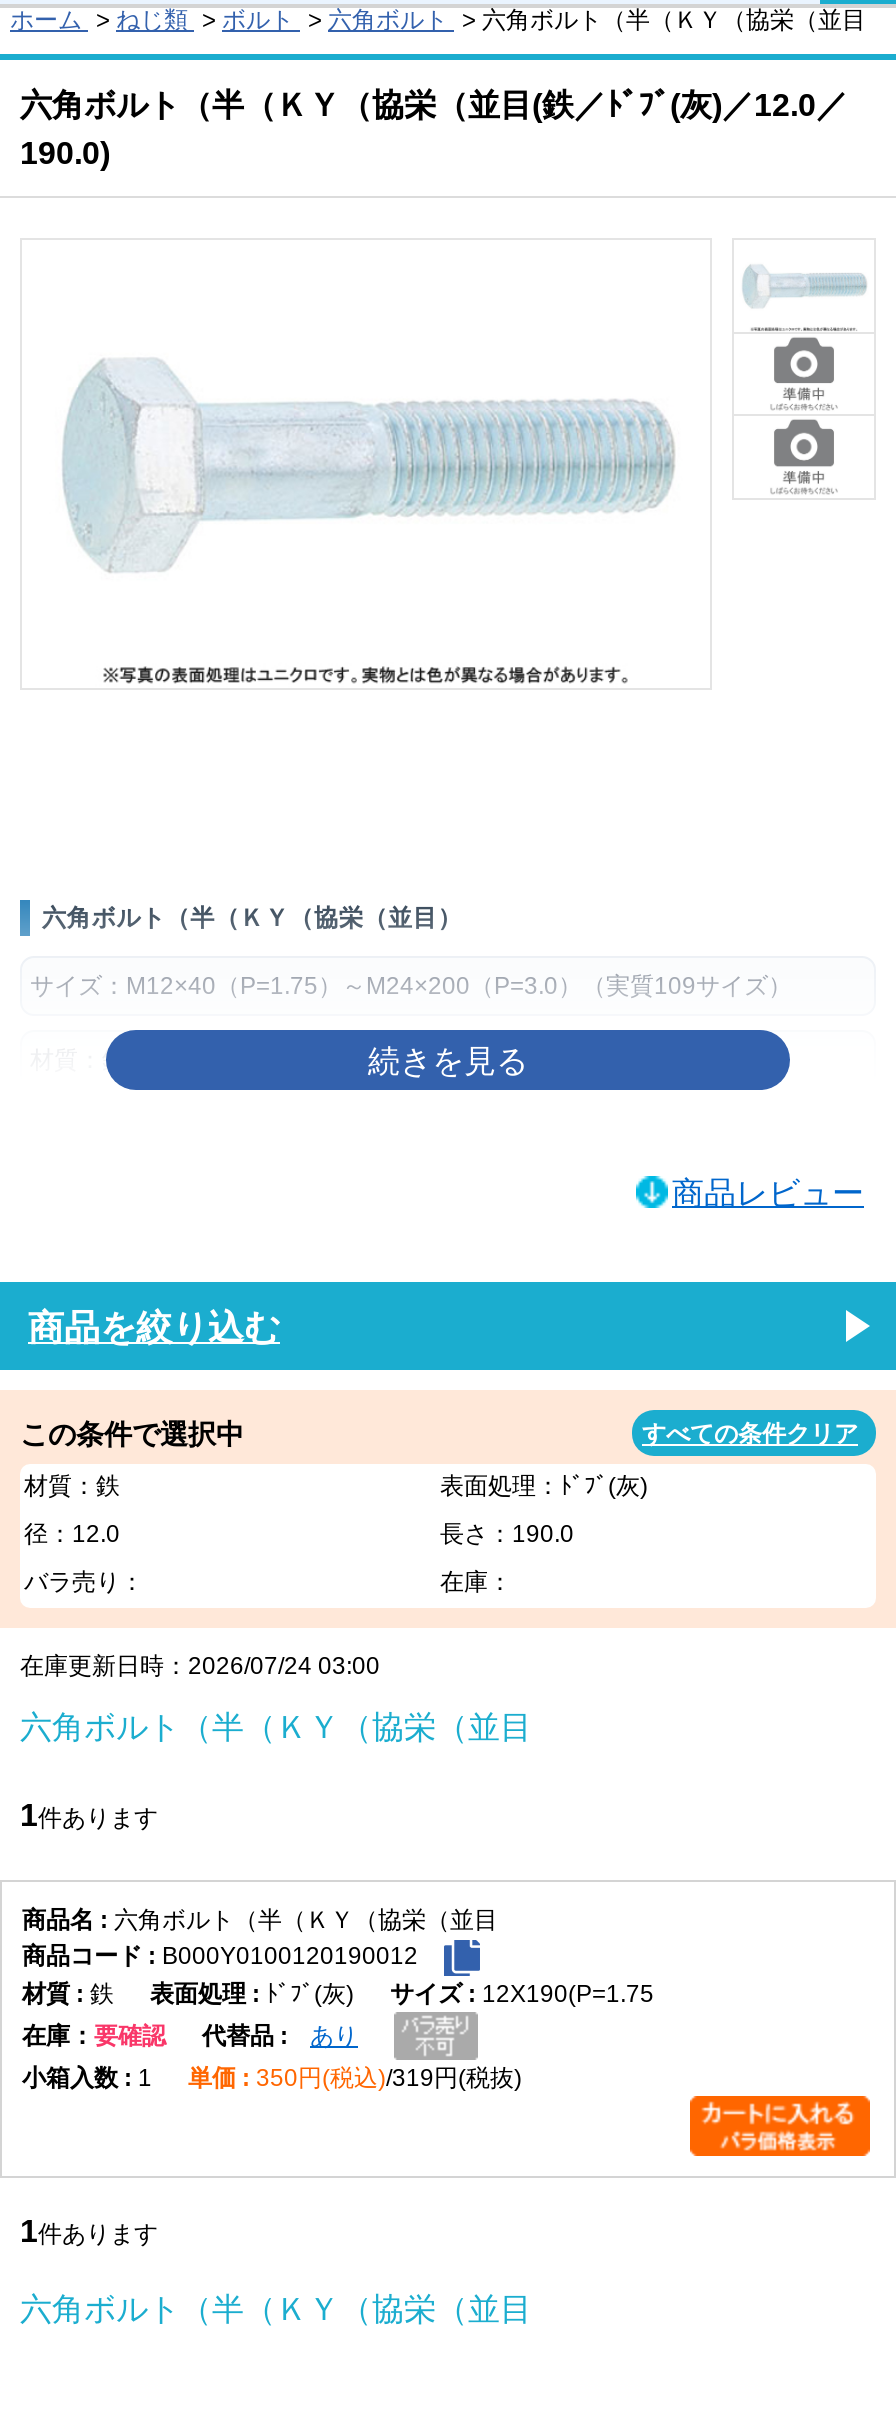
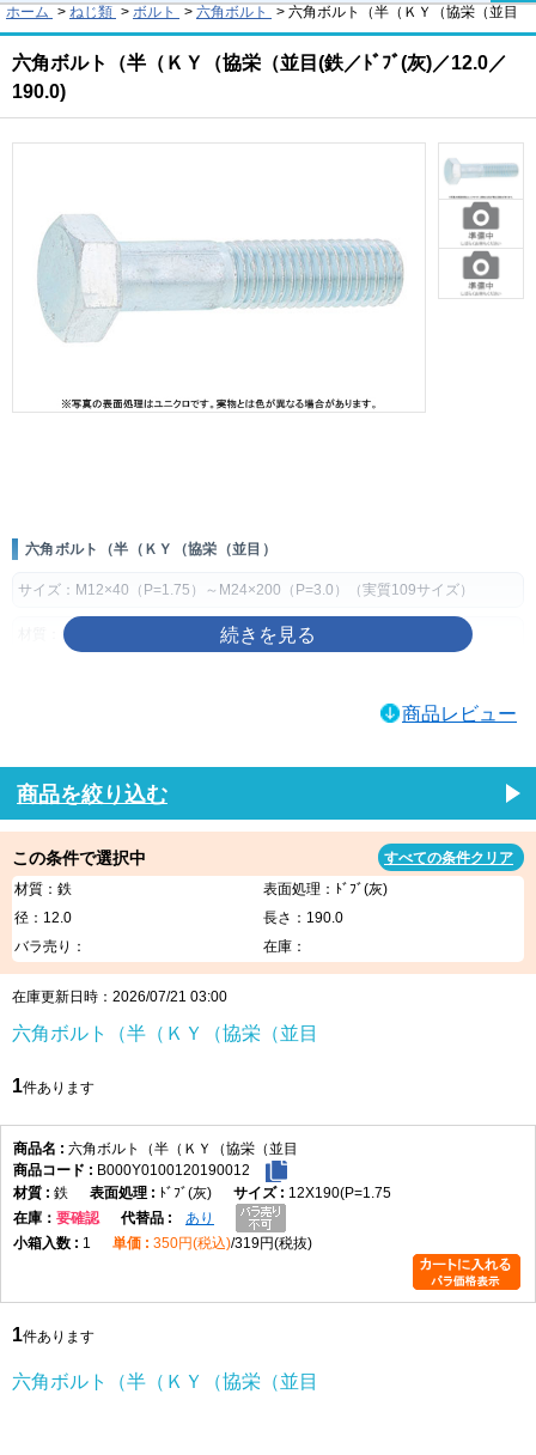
[20,1652,380,1680] 在庫更新日時：2026/07/24 03:00 -> [12,988,227,1005] 在庫更新日時：2026/07/21 03:00

